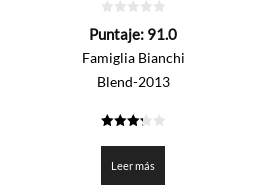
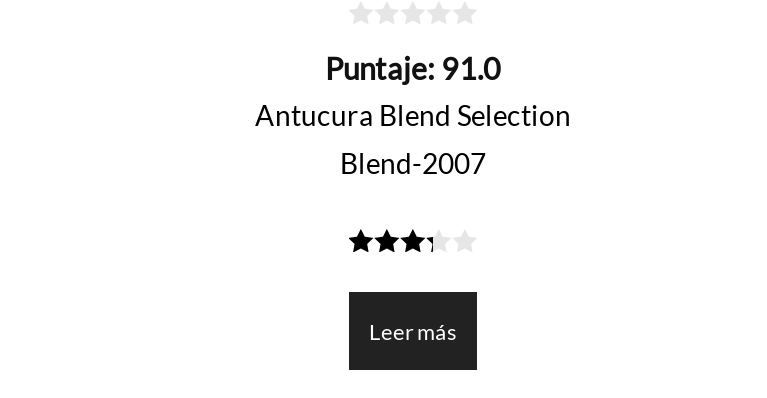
[81,49,184,90] Famiglia Bianchi | Blend-2013 -> [255,99,571,181] Antucura Blend Selection | Blend-2007

